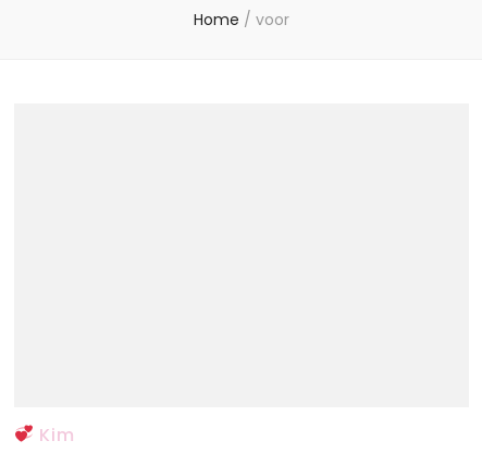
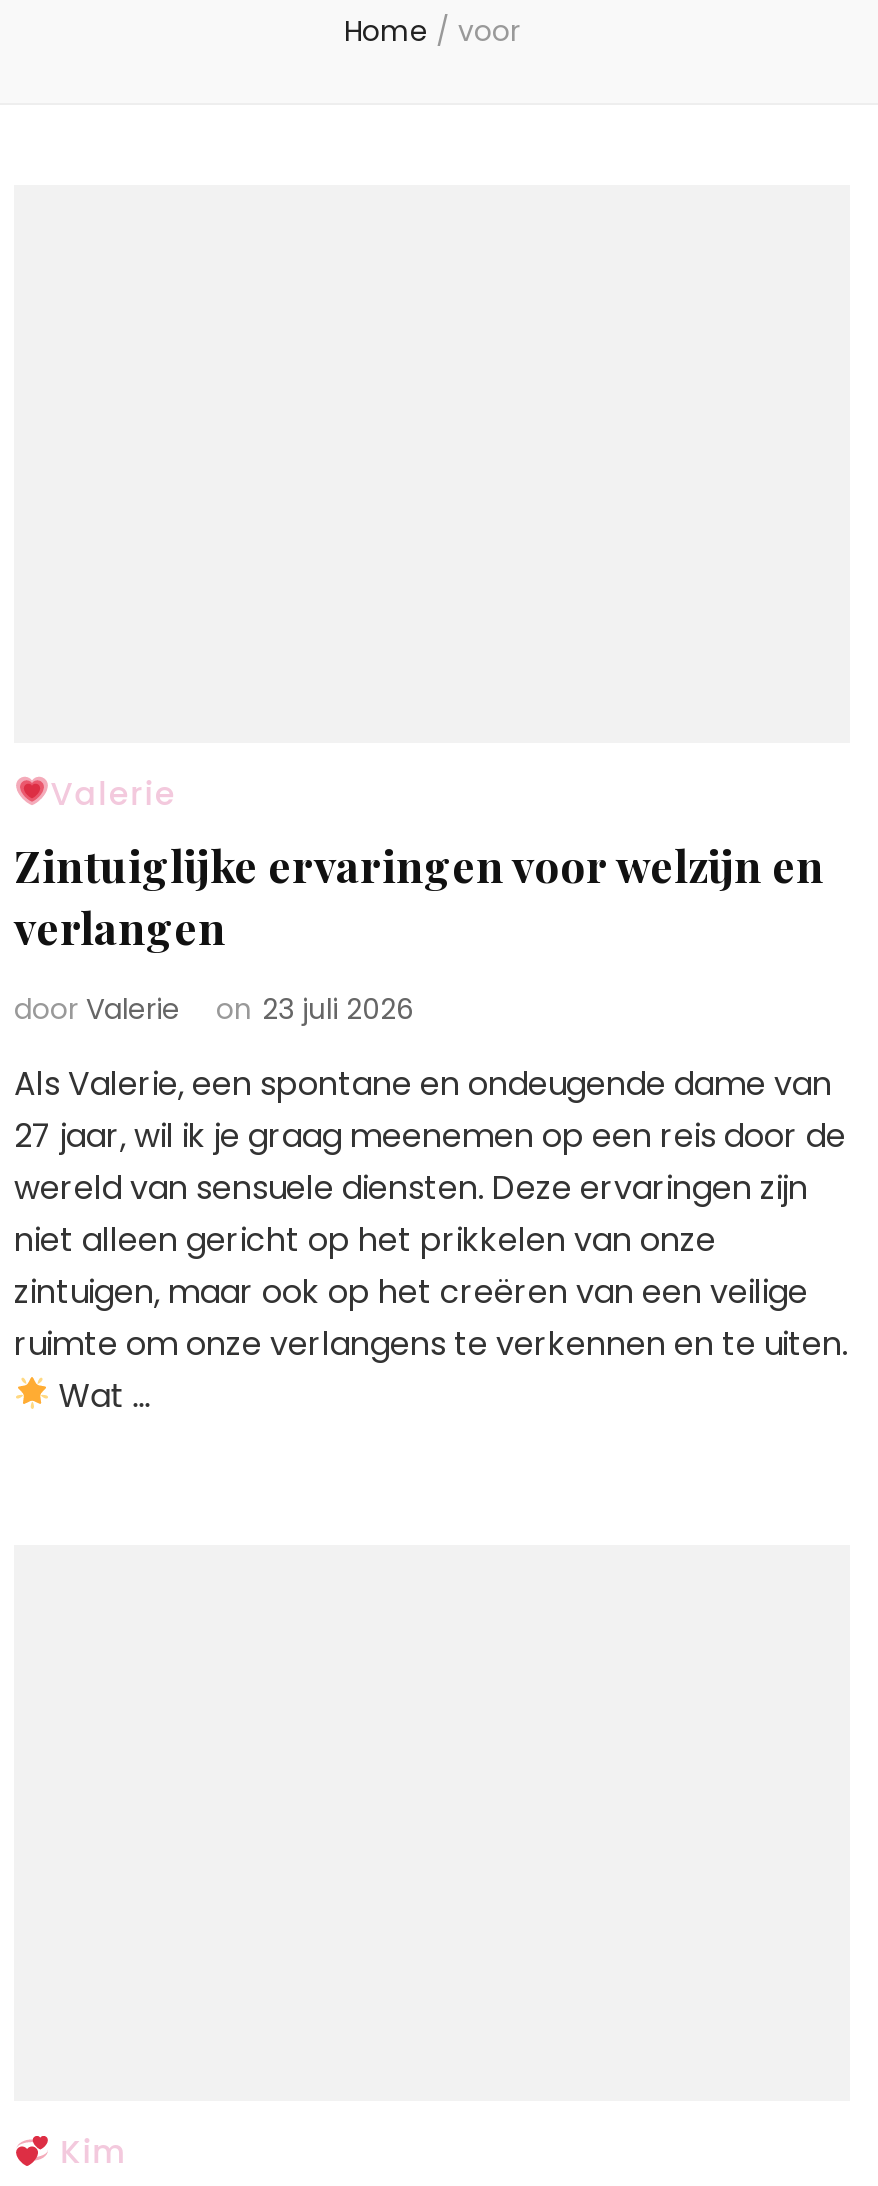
none -> [14,770,848,1418] Valerie | Zintuiglijke ervaringen voor welzijn en | verlangen | door Valerie | on 23 juli 2026 | Als Valerie, een spontane en ondeugende dame van | 27 jaar, wil ik je graag meenemen op een reis door de | wereld van sensuele diensten. Deze ervaringen zijn | niet alleen gericht op het prikkelen van onze | zintuigen, maar ook op het creëren van een veilige | ruimte om onze verlangens te verkennen en te uiten. | Wat …

